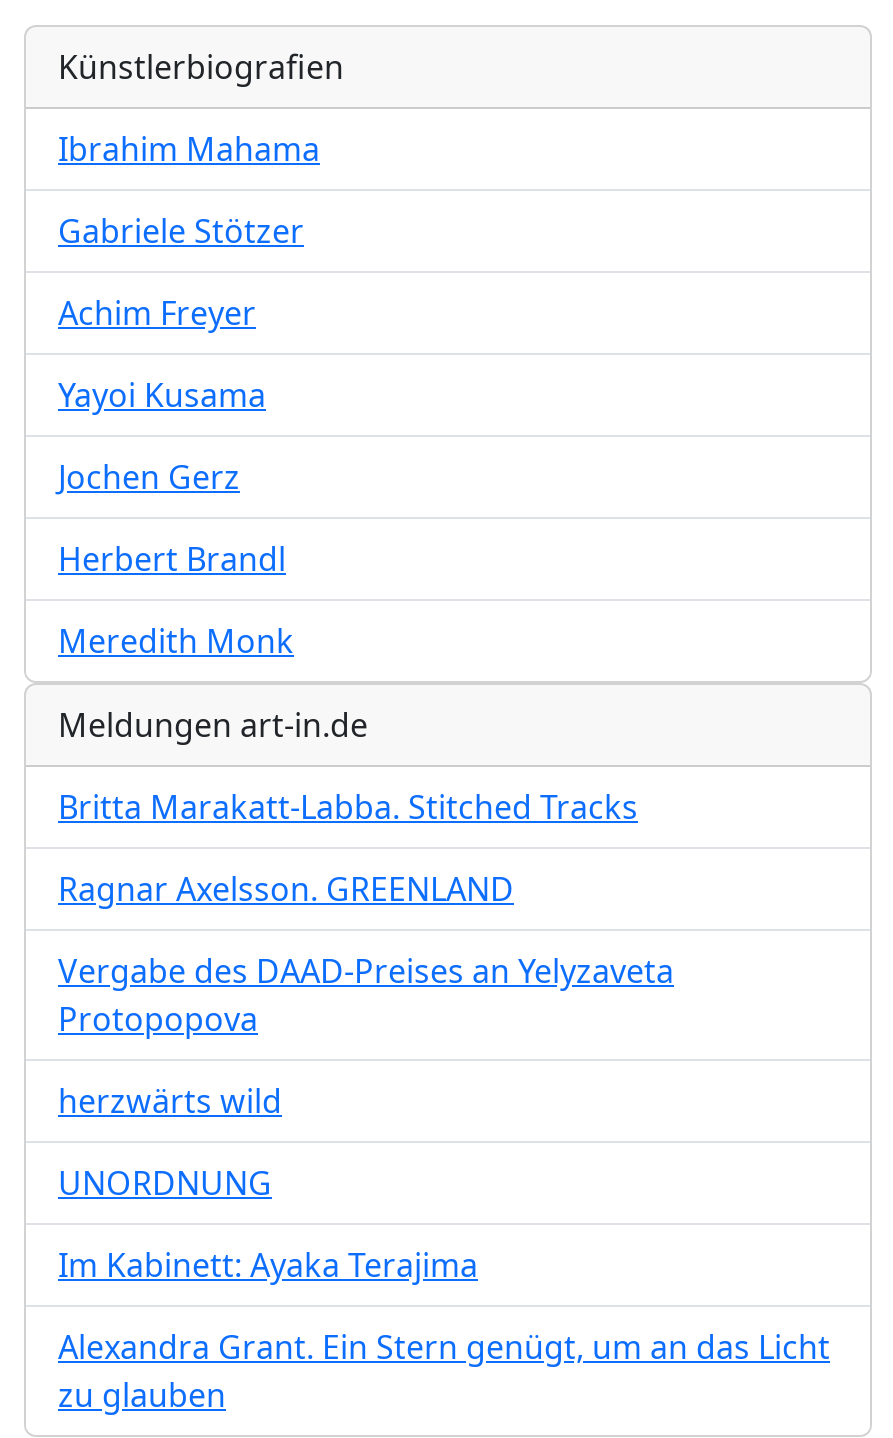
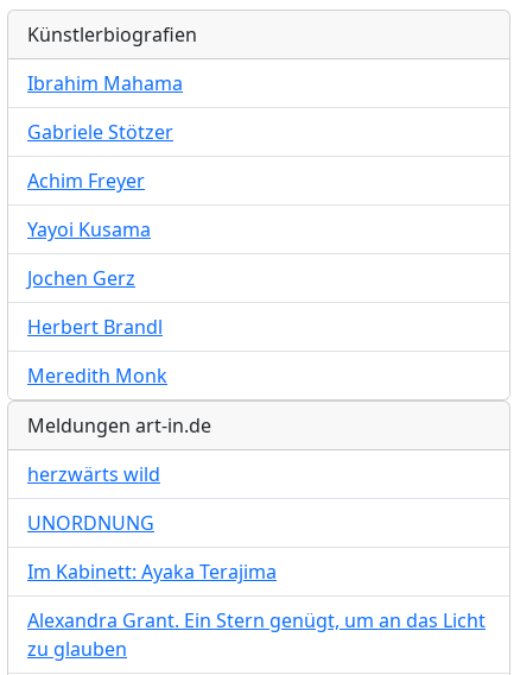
[58,784,674,1040] Britta Marakatt-Labba. Stitched Tracks | Ragnar Axelsson. GREENLAND | Vergabe des DAAD-Preises an Yelyzaveta | Protopopova -> none

